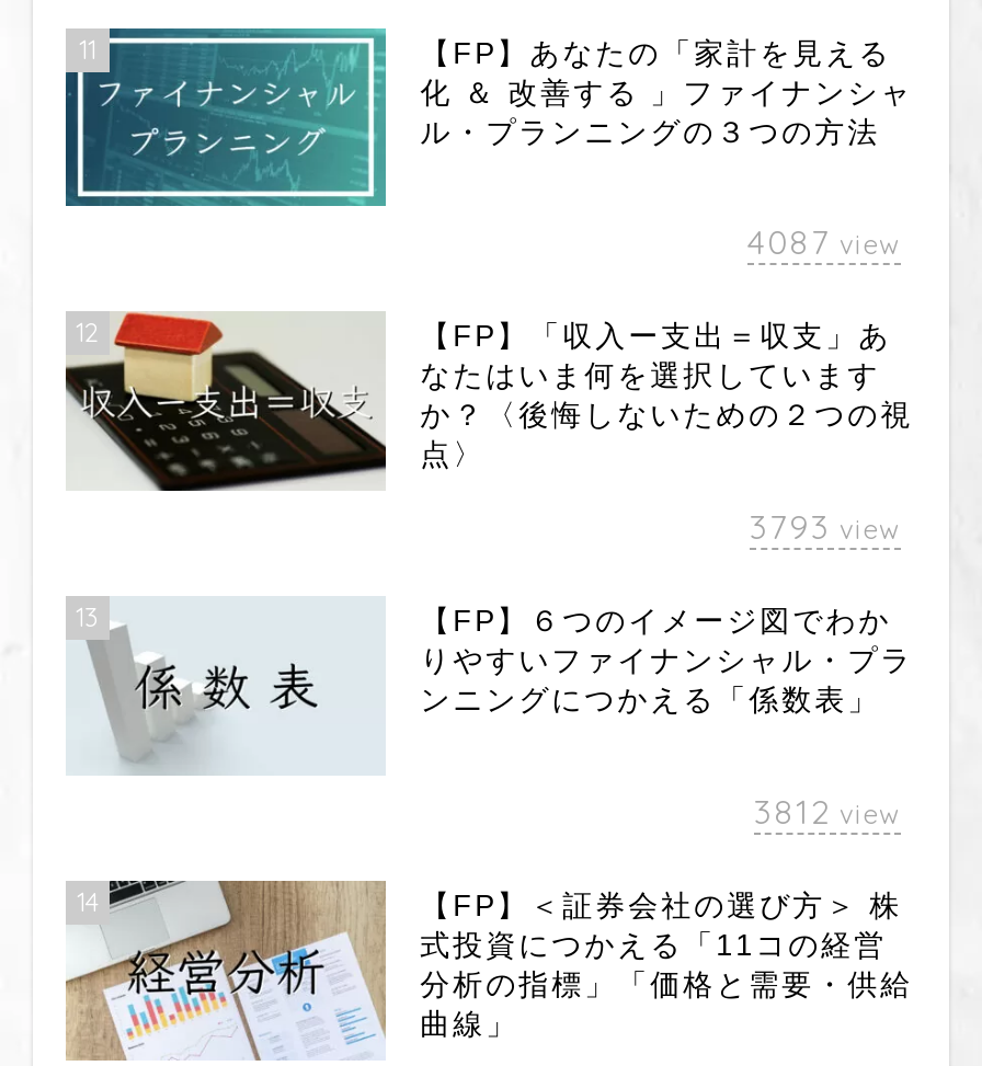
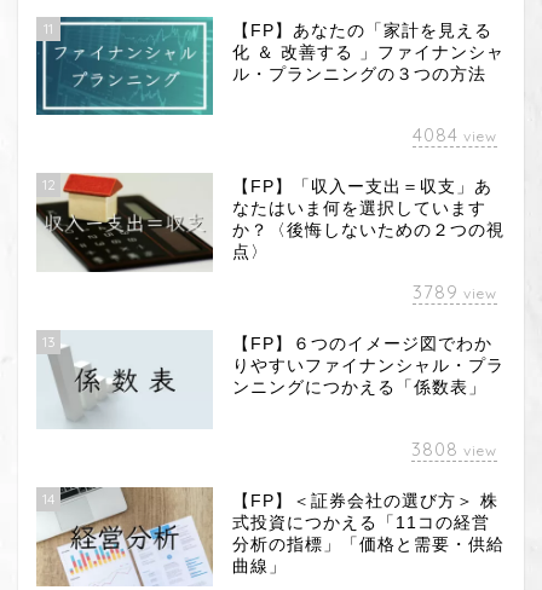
[747,222,901,264] 4087 view -> [413,124,497,147] 4084 view
[750,507,901,548] 3793 view -> [413,281,497,304] 3789 view
[754,791,901,833] 3812 view -> [411,438,497,461] 3808 view

